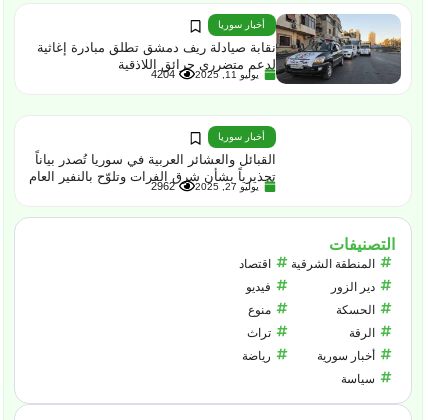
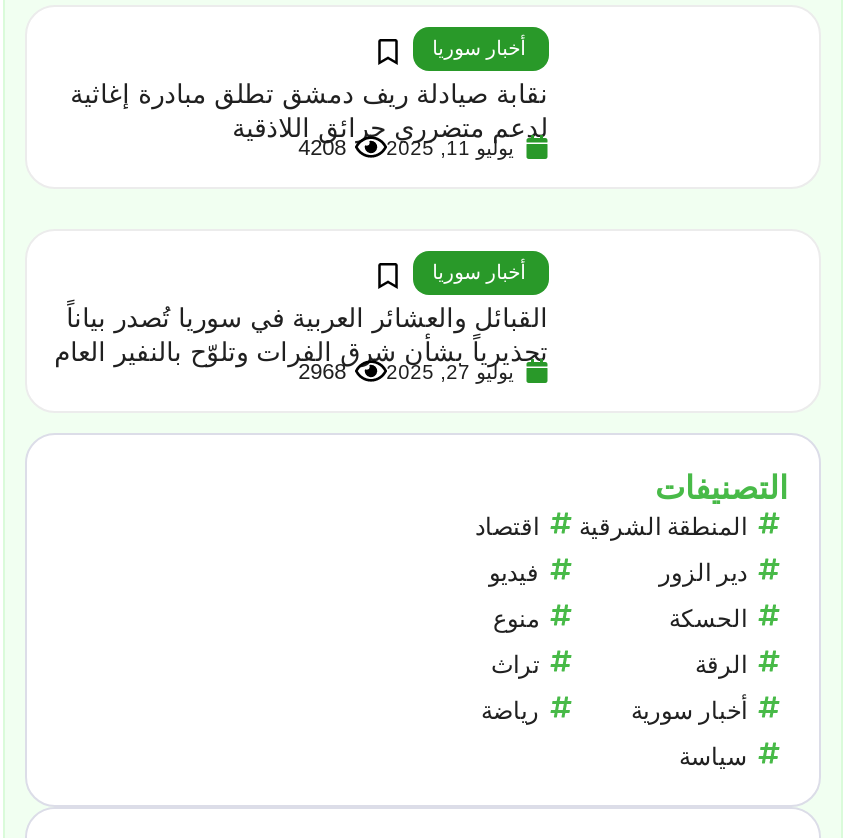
[275,13,402,85] [image] -> none
[151,68,175,80] 4204 -> [298,135,346,159] 4208
[151,180,175,192] 2962 -> [298,359,346,383] 2968

